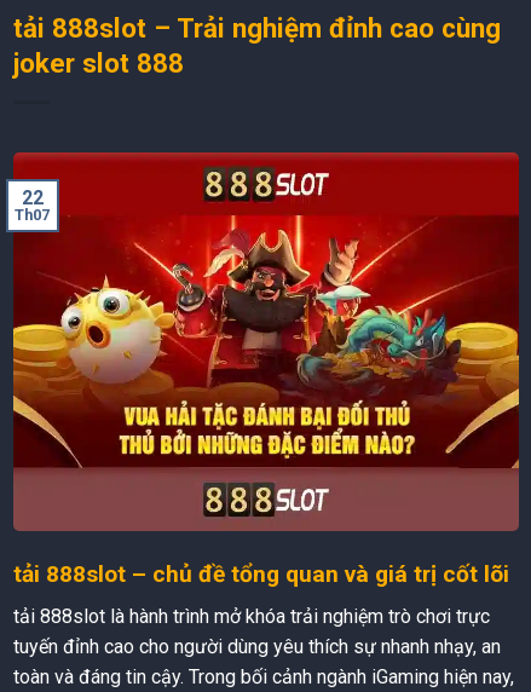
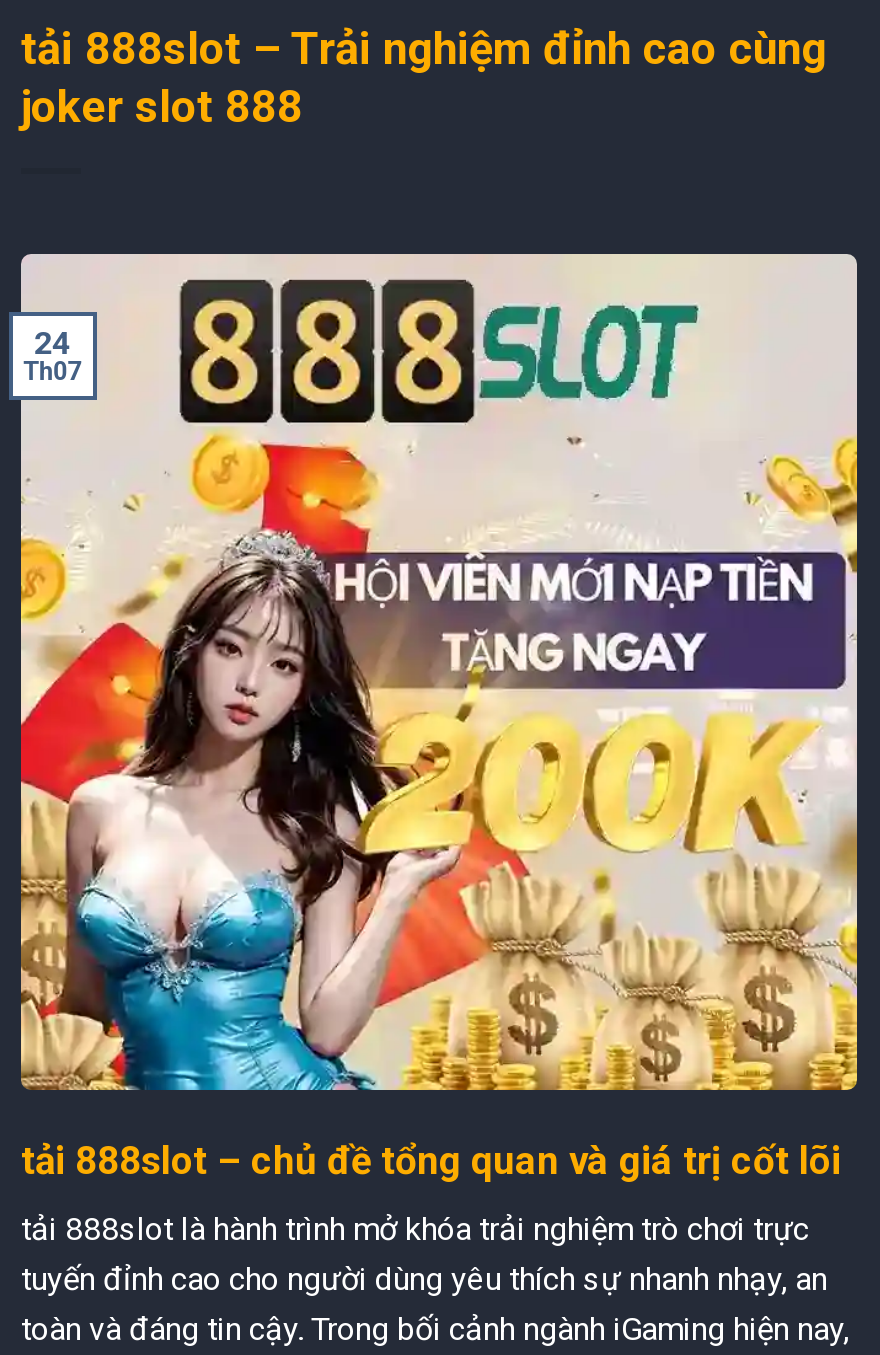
[12,152,520,532] [image] | 22 -> [19,252,859,1092] [image] | 24

